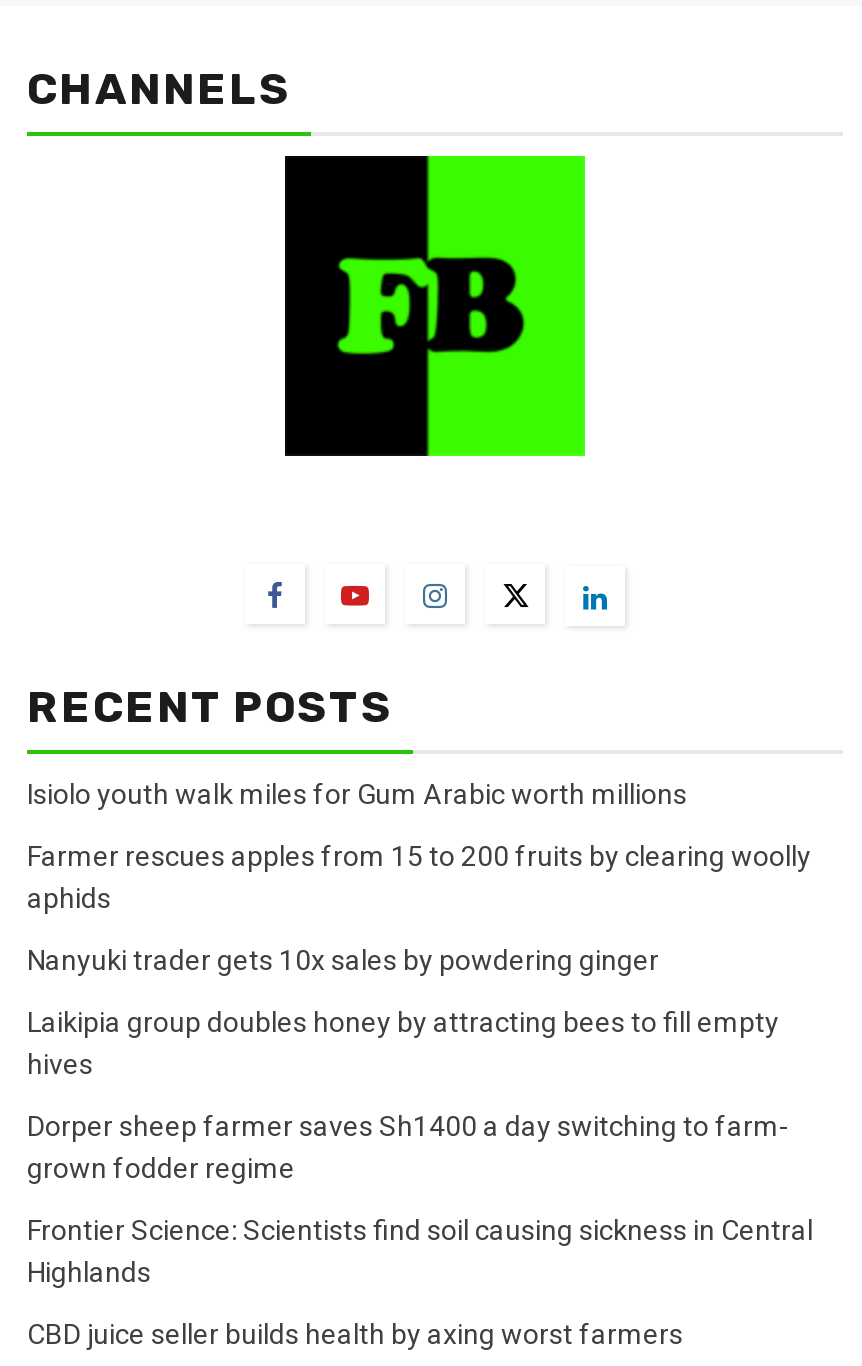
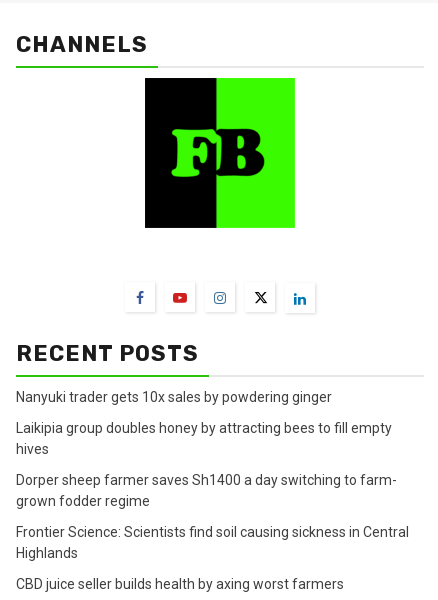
[27,778,811,914] Isiolo youth walk miles for Gum Arabic worth millions | Farmer rescues apples from 15 to 200 fruits by clearing woolly | aphids -> none

